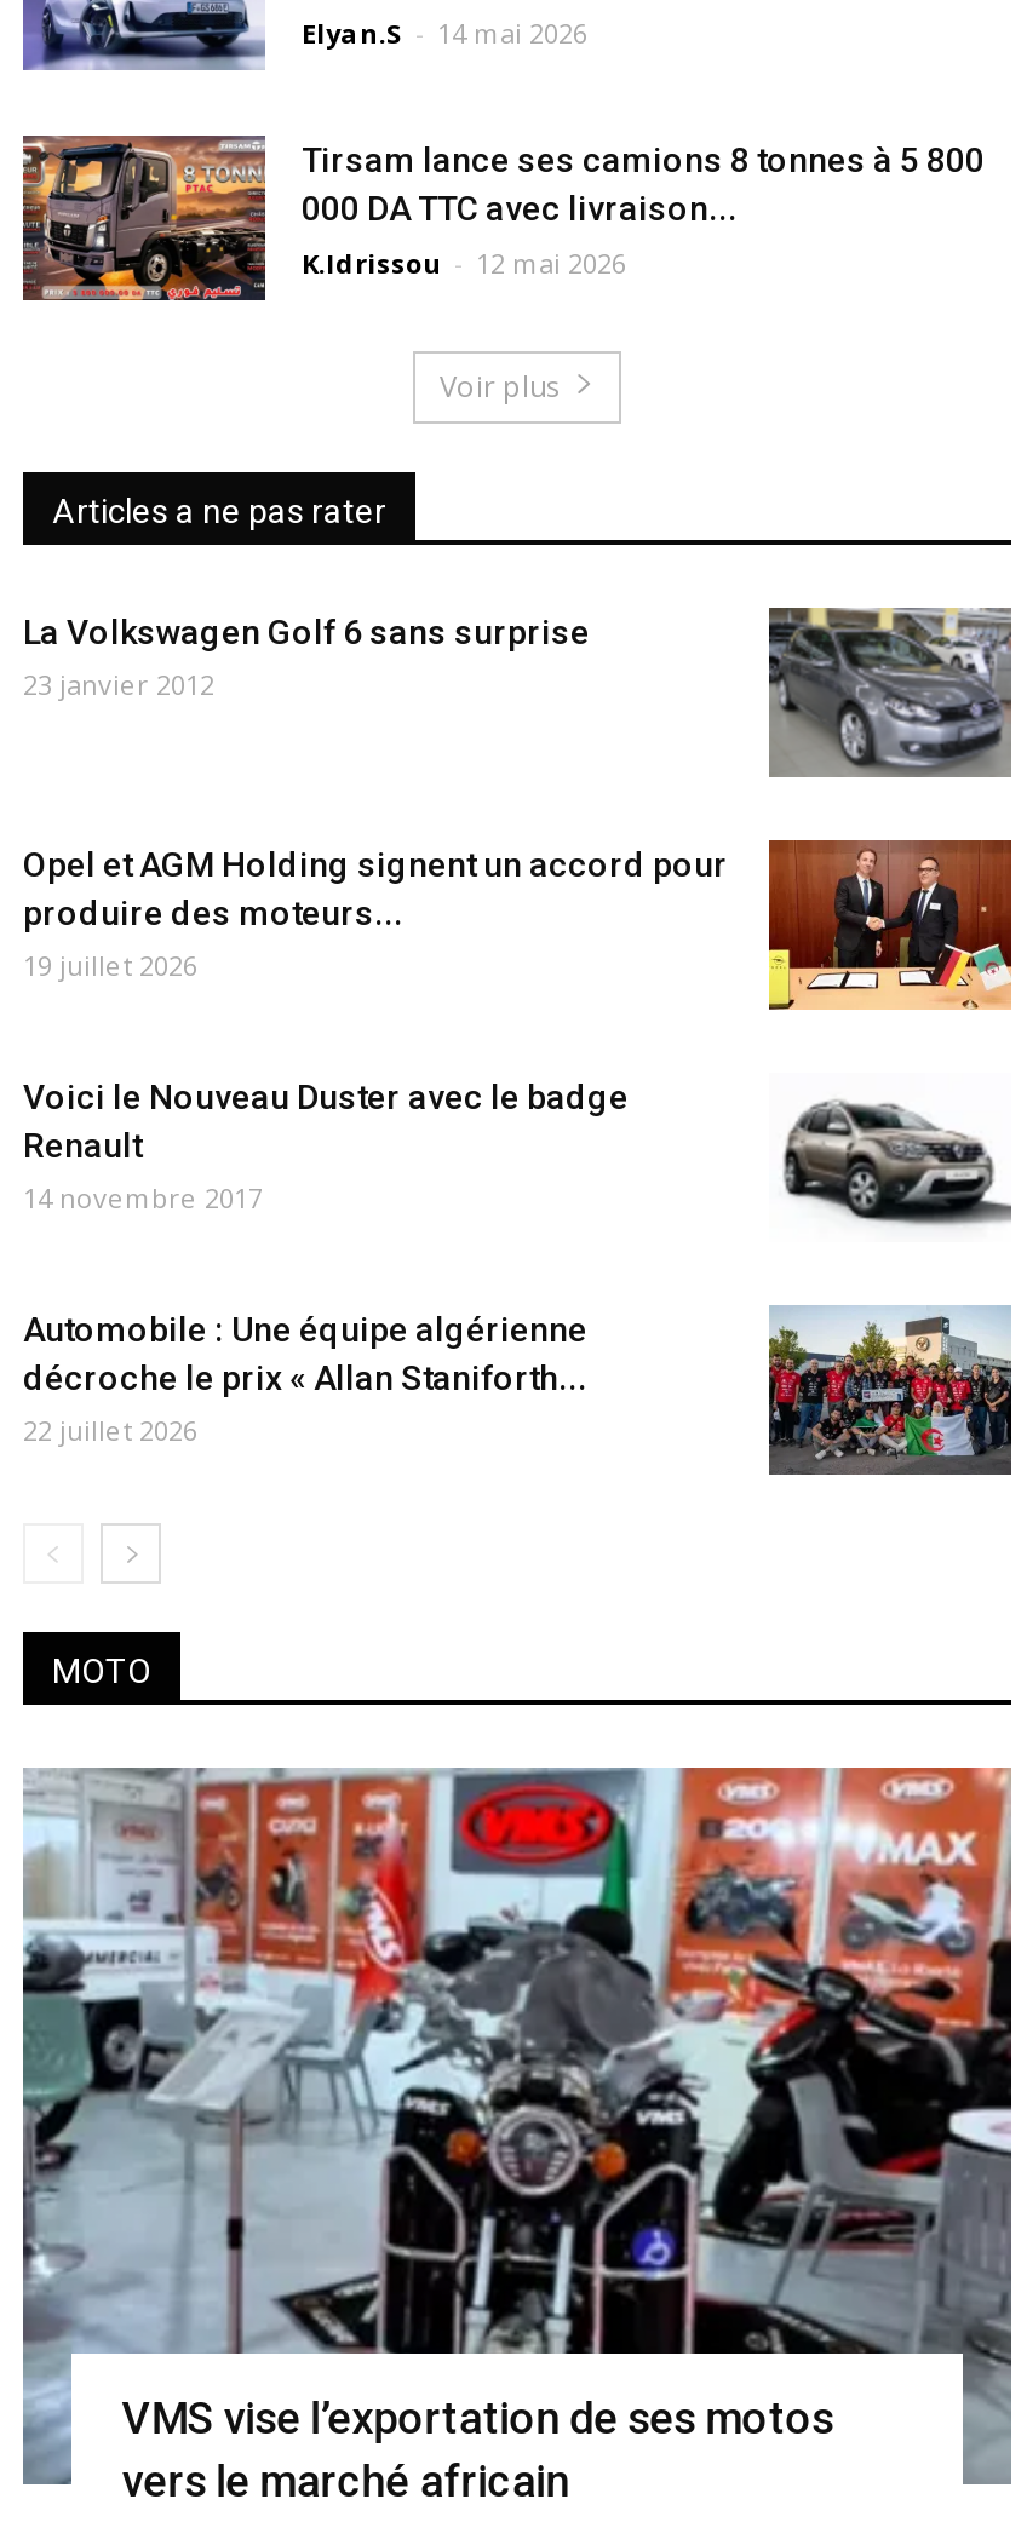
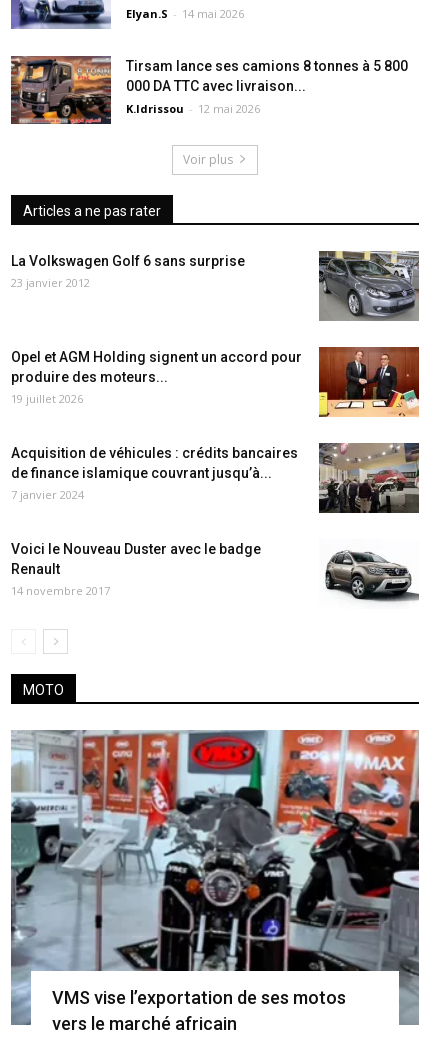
none -> [11,443,420,514] [image] | Acquisition de véhicules : crédits bancaires | de finance islamique couvrant jusqu’à... | 7 janvier 2024
moved [23,1076,629,1214] -> [11,540,261,597]: Voici le Nouveau Duster avec le badge | Renault | 14 novembre 2017
[23,1309,587,1447] Automobile : Une équipe algérienne | décroche le prix « Allan Staniforth... | 22 juillet 2026 -> none
[767,1305,1014,1475] [image] -> none

